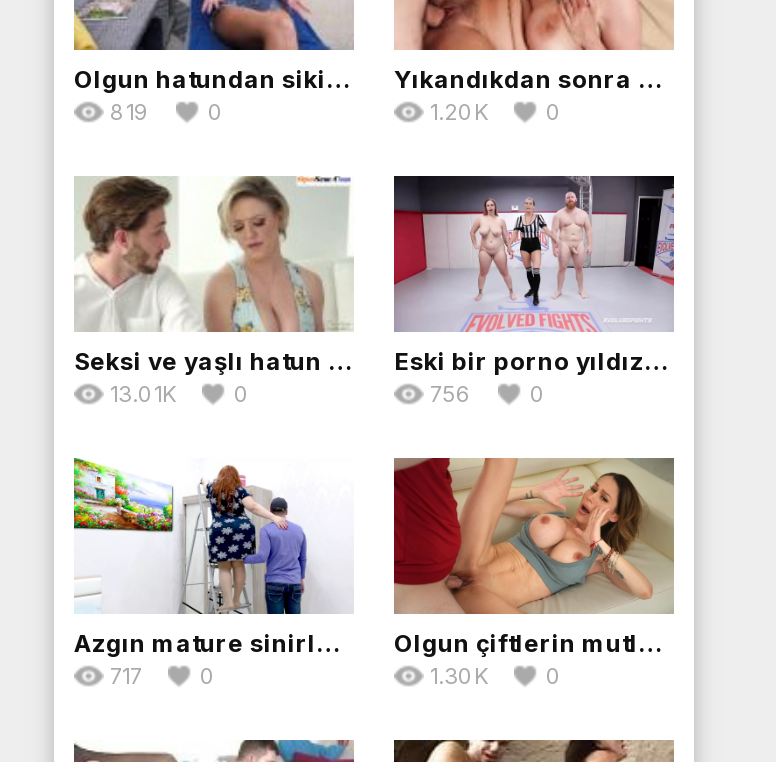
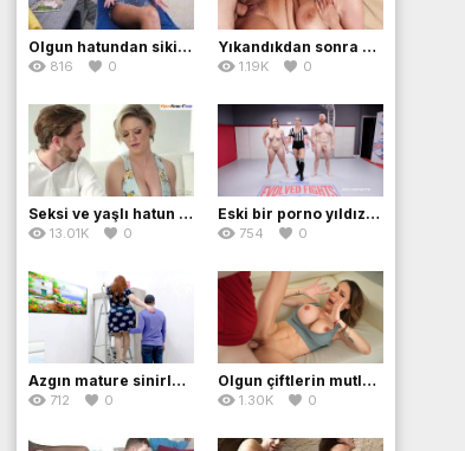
[110,98,150,126] 819 -> [50,58,73,74] 816
[430,98,488,126] 1.20K -> [239,58,269,74] 1.19K
[430,380,472,408] 756 -> [239,225,264,241] 754
[110,662,142,690] 717 -> [50,392,70,408] 712

